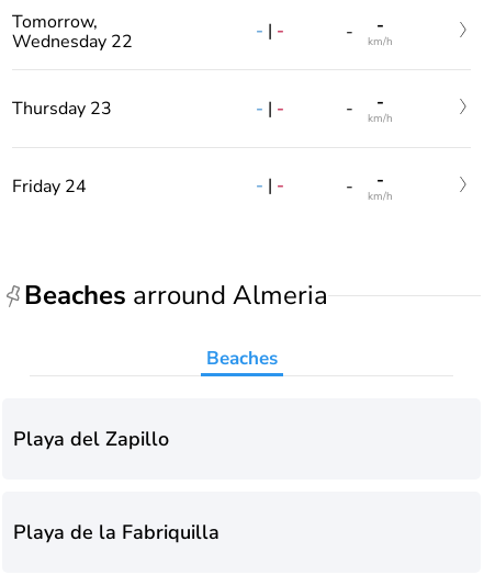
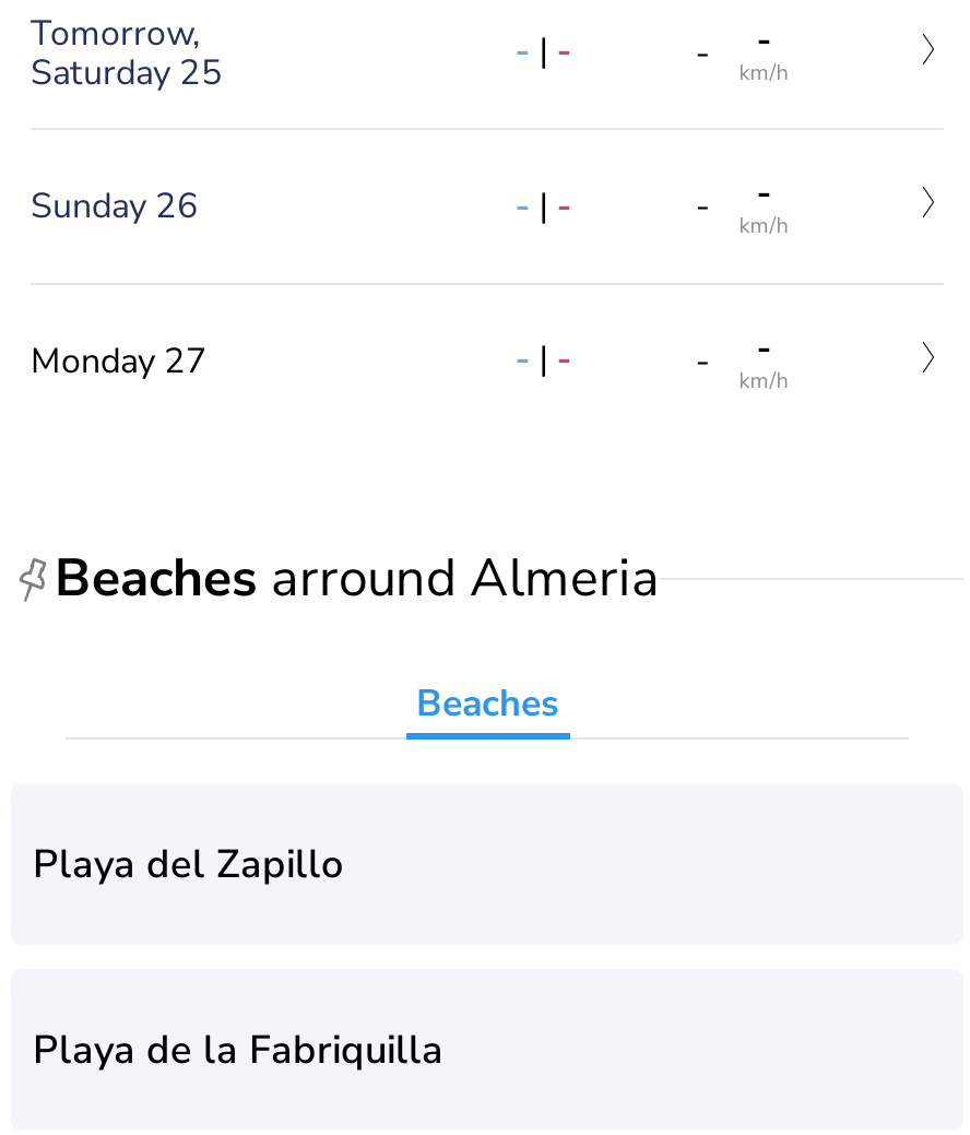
[12,29,133,53] Wednesday 22 -> [31,48,223,96] Saturday 25
[12,97,112,121] Thursday 23 -> [31,183,199,231] Sunday 26
[12,174,87,198] Friday 24 -> [31,337,208,385] Monday 27

